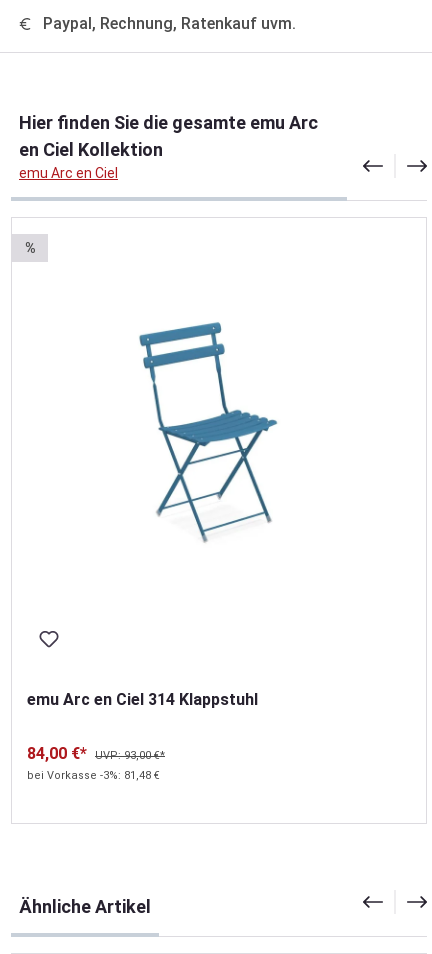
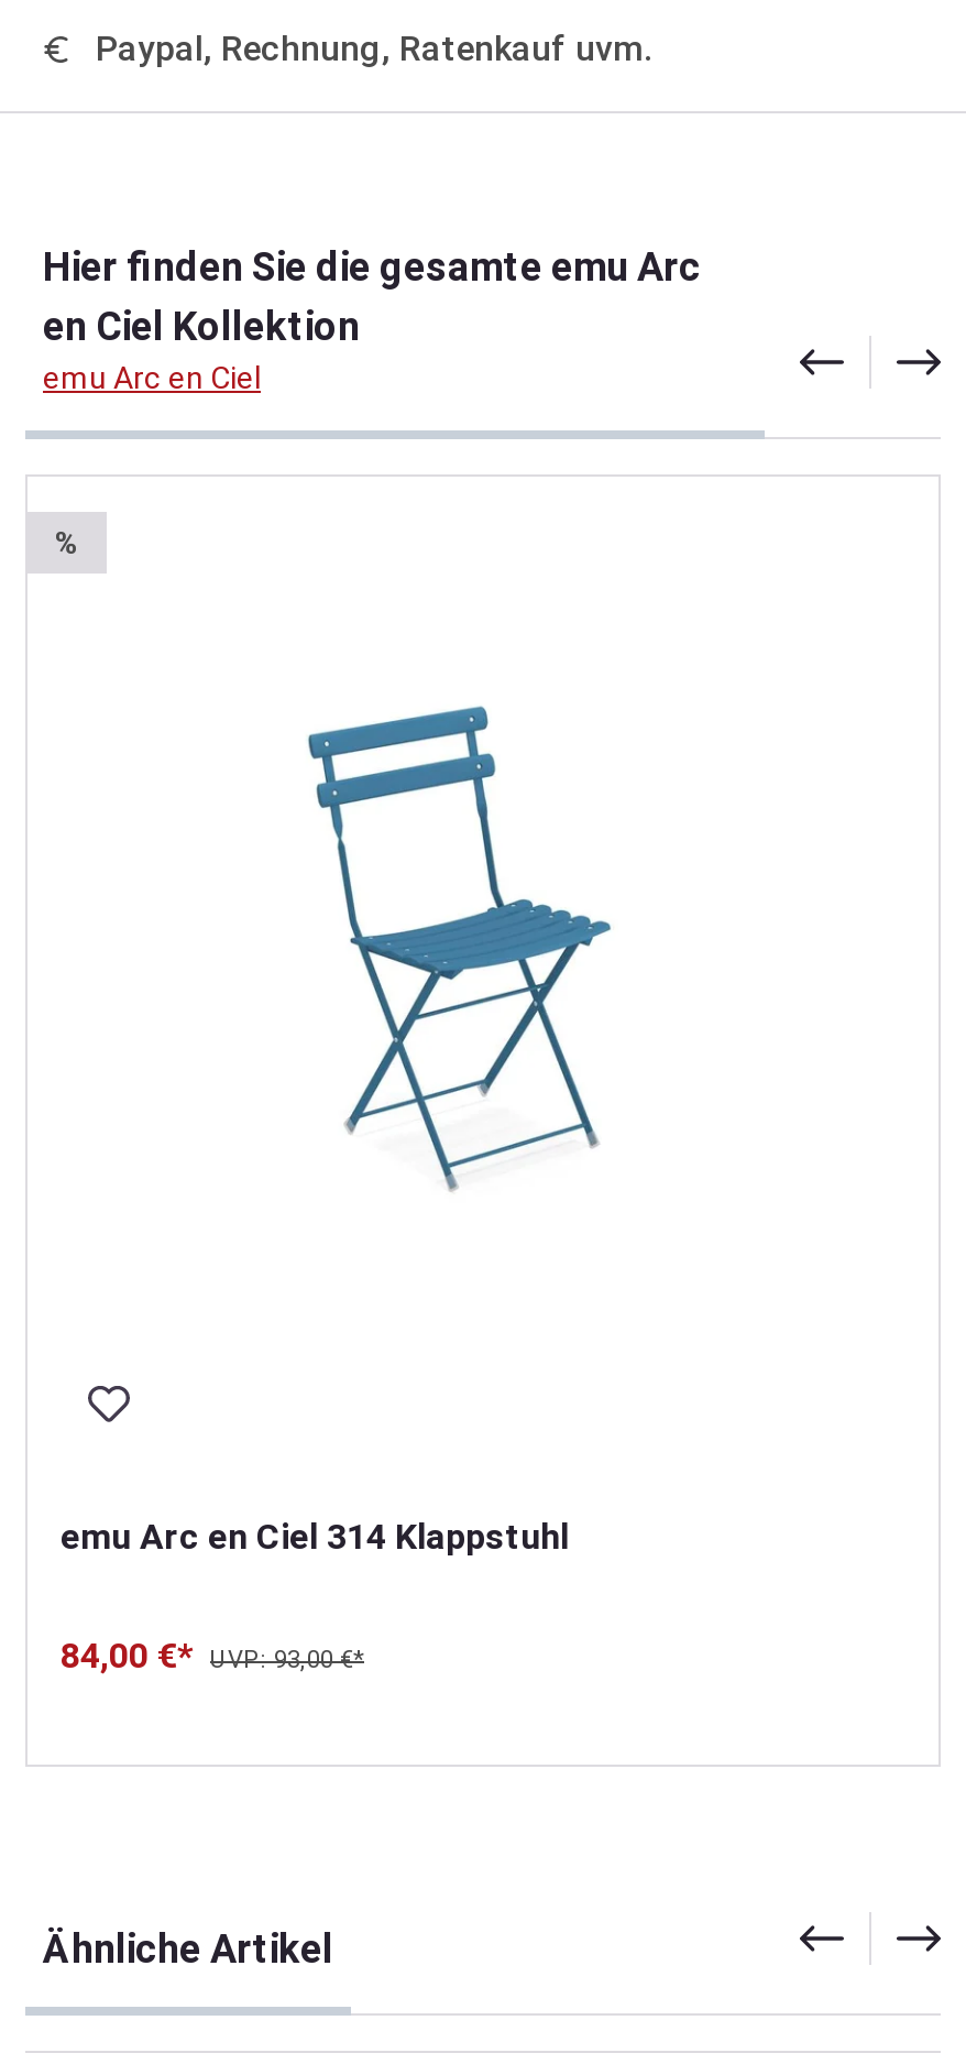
[27,769,160,782] bei Vorkasse -3%: 81,48 € -> none

